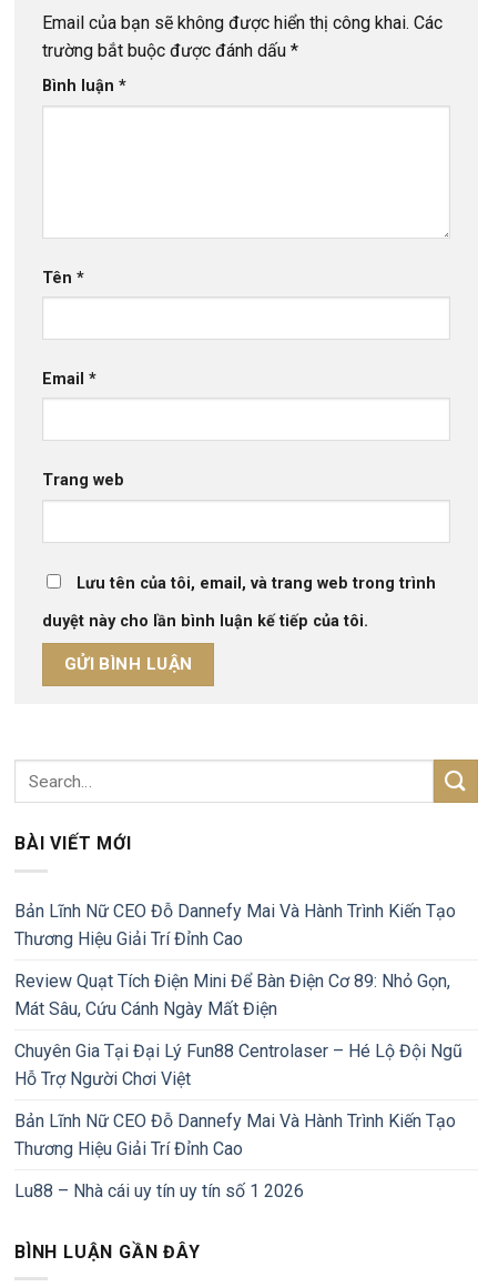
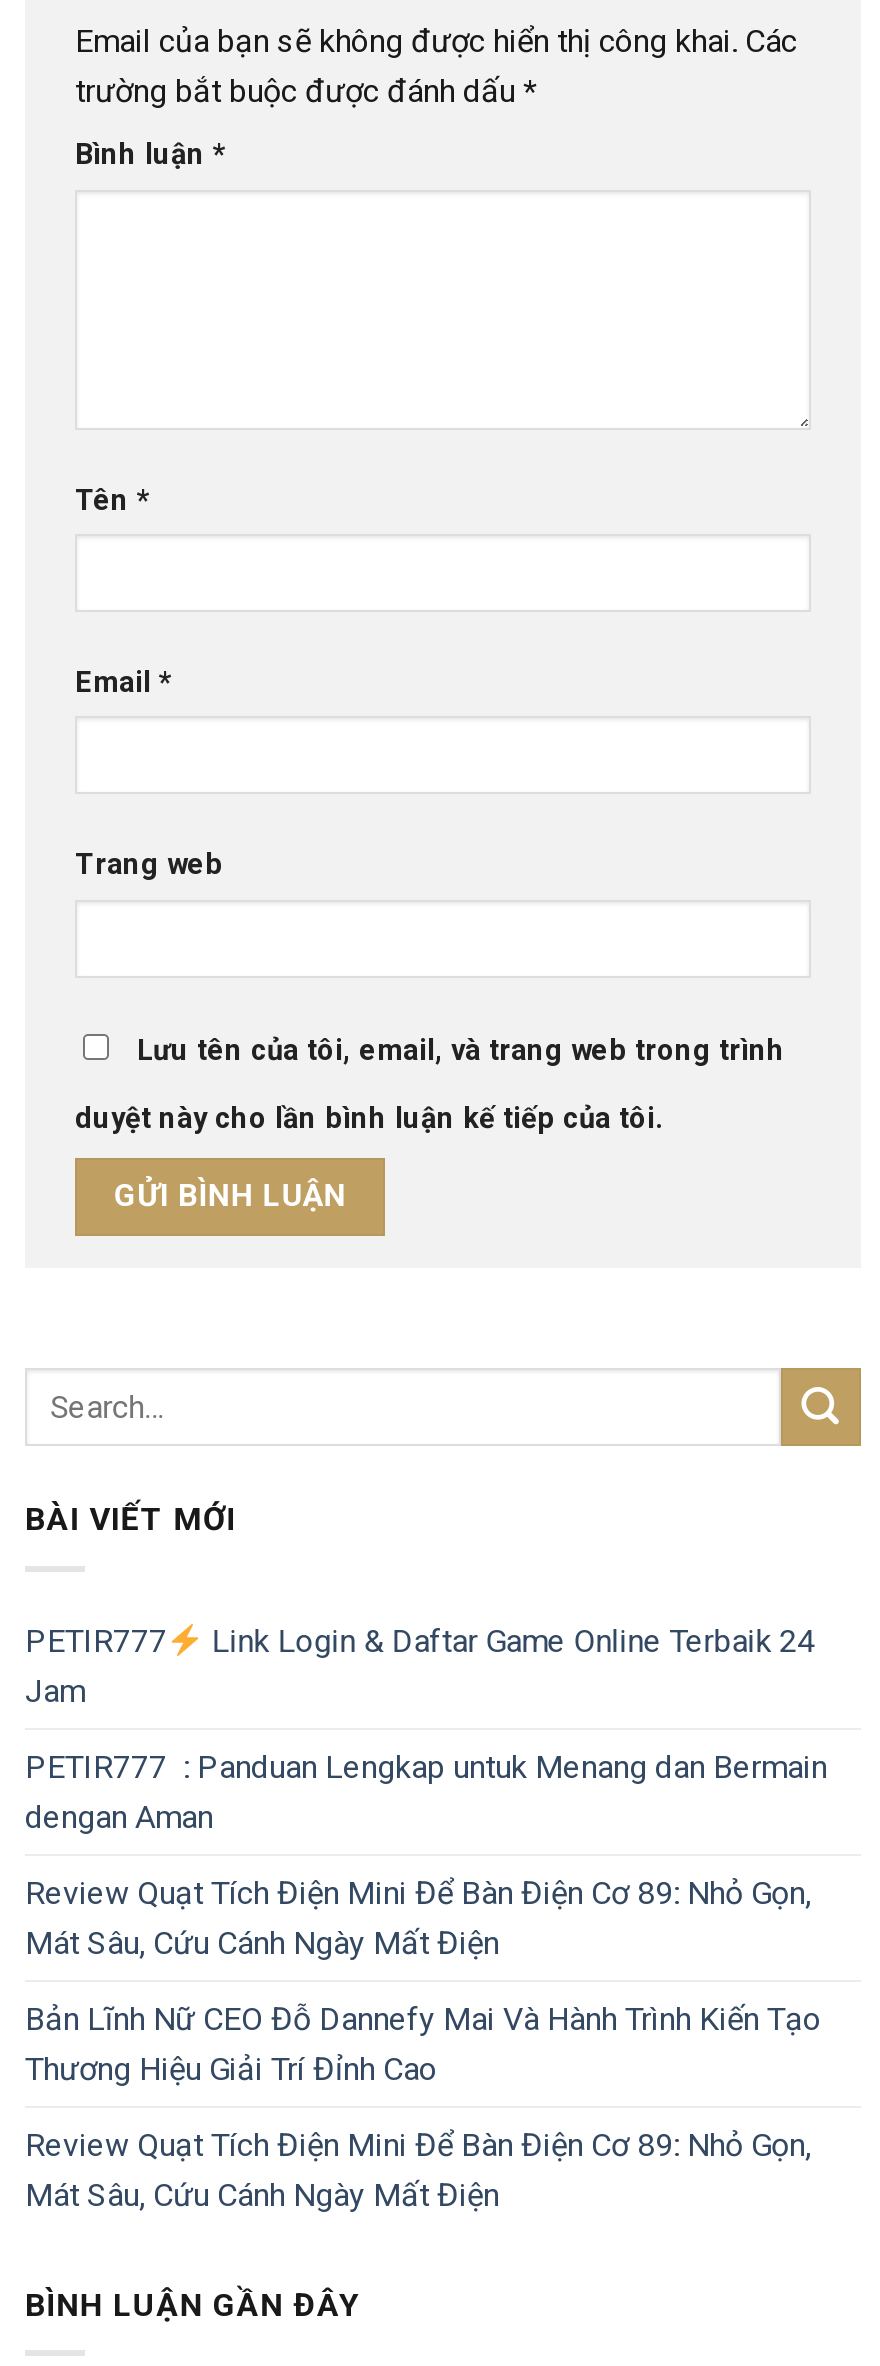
none -> [25,1622,827,1962] PETIR777 | Link Login & Daftar Game Online Terbaik 24 | Jam | PETIR777 : Panduan Lengkap untuk Menang dan Bermain | dengan Aman | Review Quạt Tích Điện Mini Để Bàn Điện Cơ 89: Nhỏ Gọn, | Mát Sâu, Cứu Cánh Ngày Mất Điện
moved [14,900,456,1019] -> [25,2000,821,2214]: Bản Lĩnh Nữ CEO Đỗ Dannefy Mai Và Hành Trình Kiến Tạo | Thương Hiệu Giải Trí Đỉnh Cao | Review Quạt Tích Điện Mini Để Bàn Điện Cơ 89: Nhỏ Gọn, | Mát Sâu, Cứu Cánh Ngày Mất Điện
[14,1040,462,1201] Chuyên Gia Tại Đại Lý Fun88 Centrolaser – Hé Lộ Đội Ngũ | Hỗ Trợ Người Chơi Việt | Bản Lĩnh Nữ CEO Đỗ Dannefy Mai Và Hành Trình Kiến Tạo | Thương Hiệu Giải Trí Đỉnh Cao | Lu88 – Nhà cái uy tín uy tín số 1 2026 -> none

